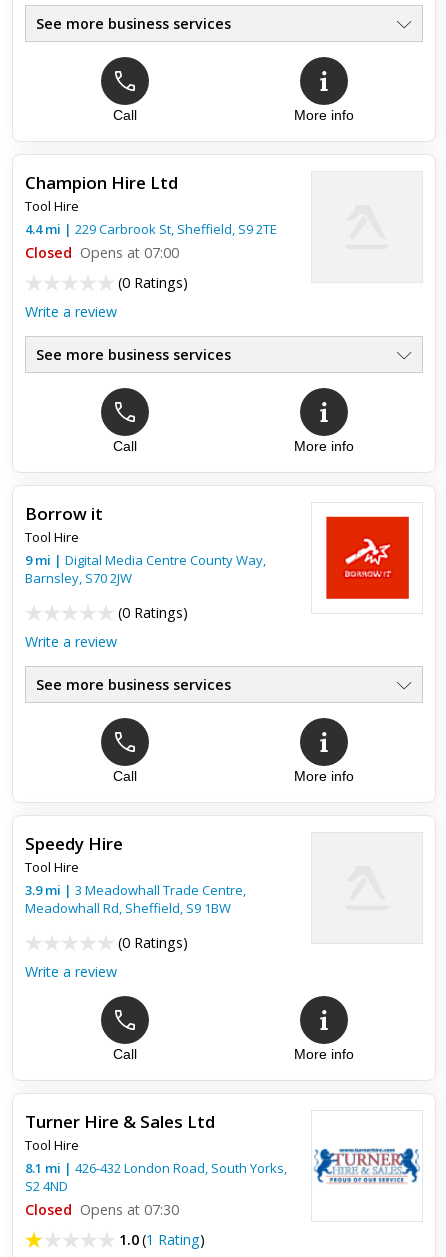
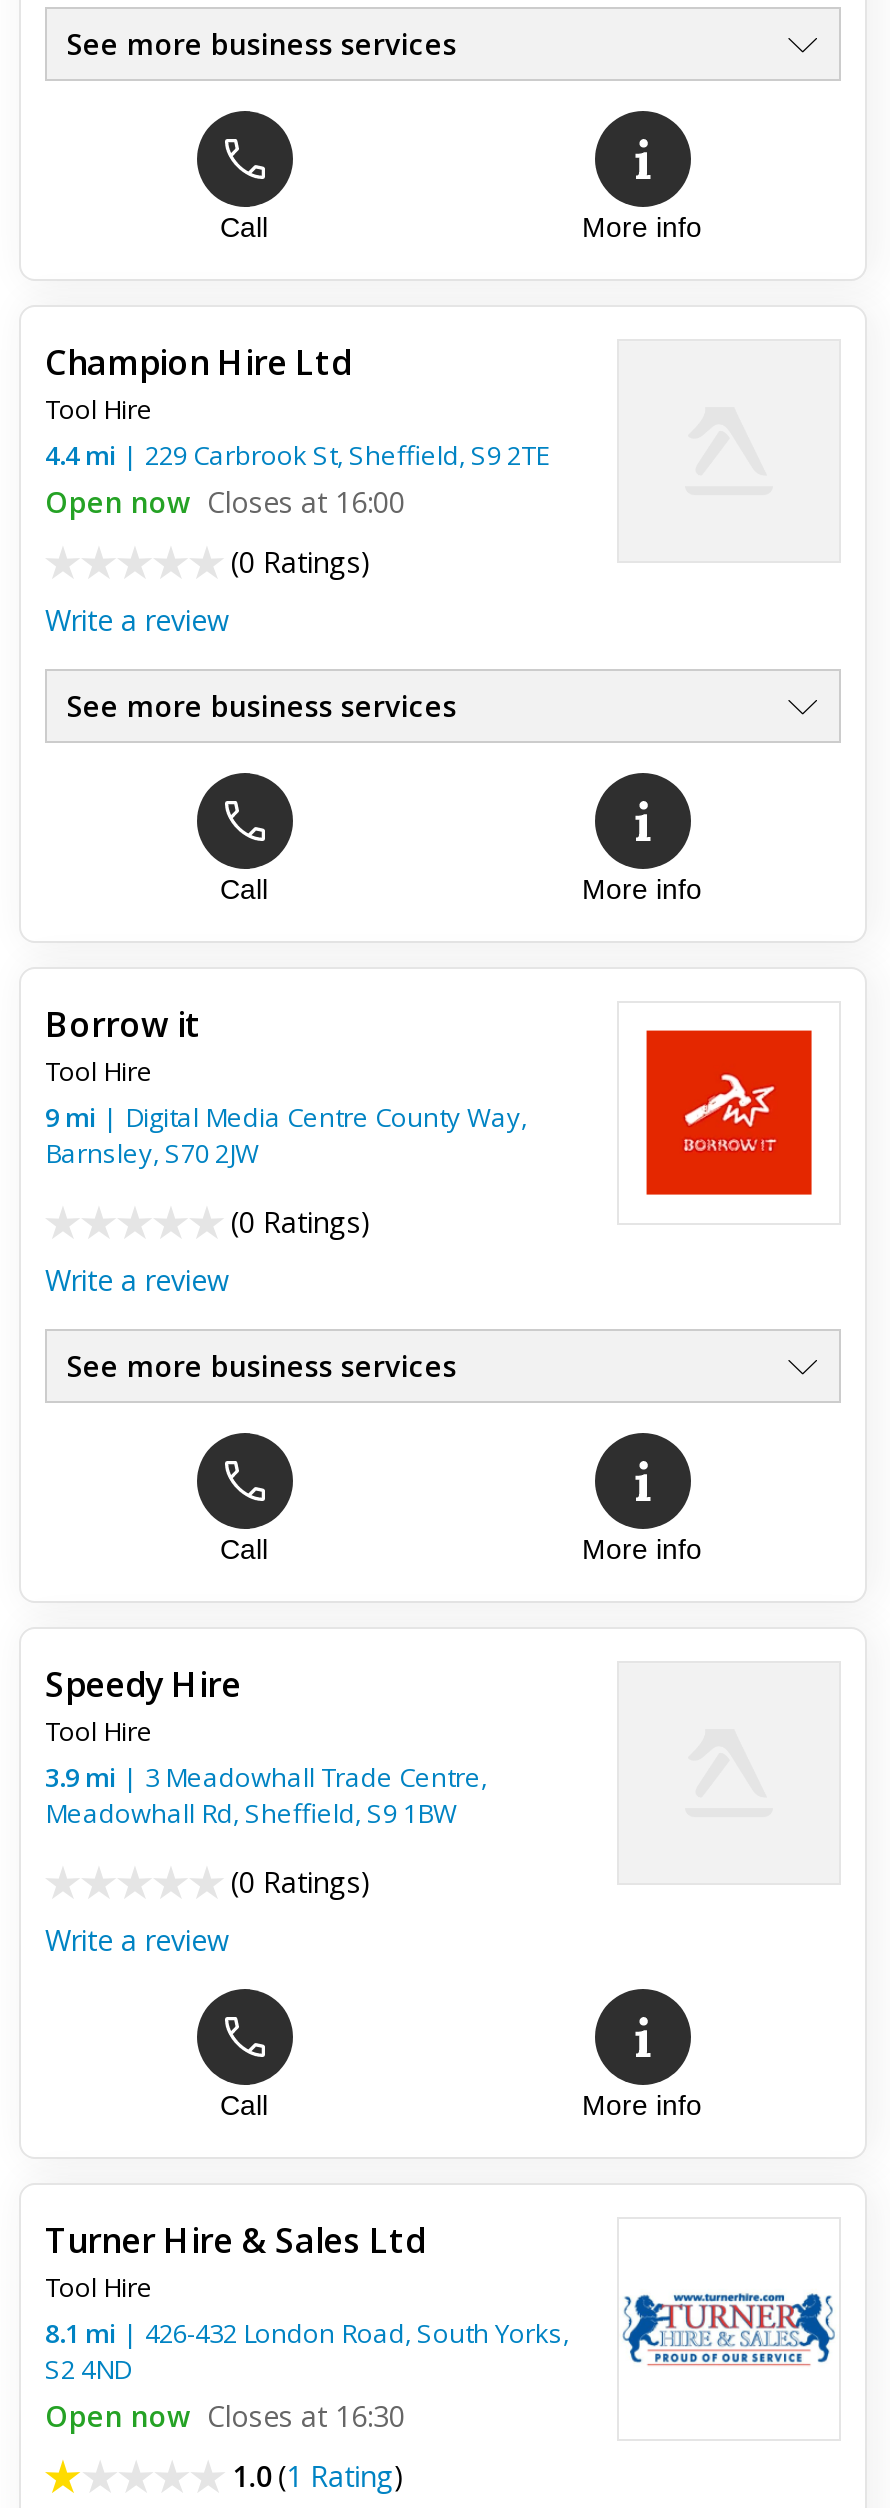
[25,243,179,262] Closed Opens at 07:00 -> [45,483,405,521] Open now Closes at 16:00
[25,1200,179,1219] Closed Opens at 07:30 -> [45,2397,405,2435] Open now Closes at 16:30

